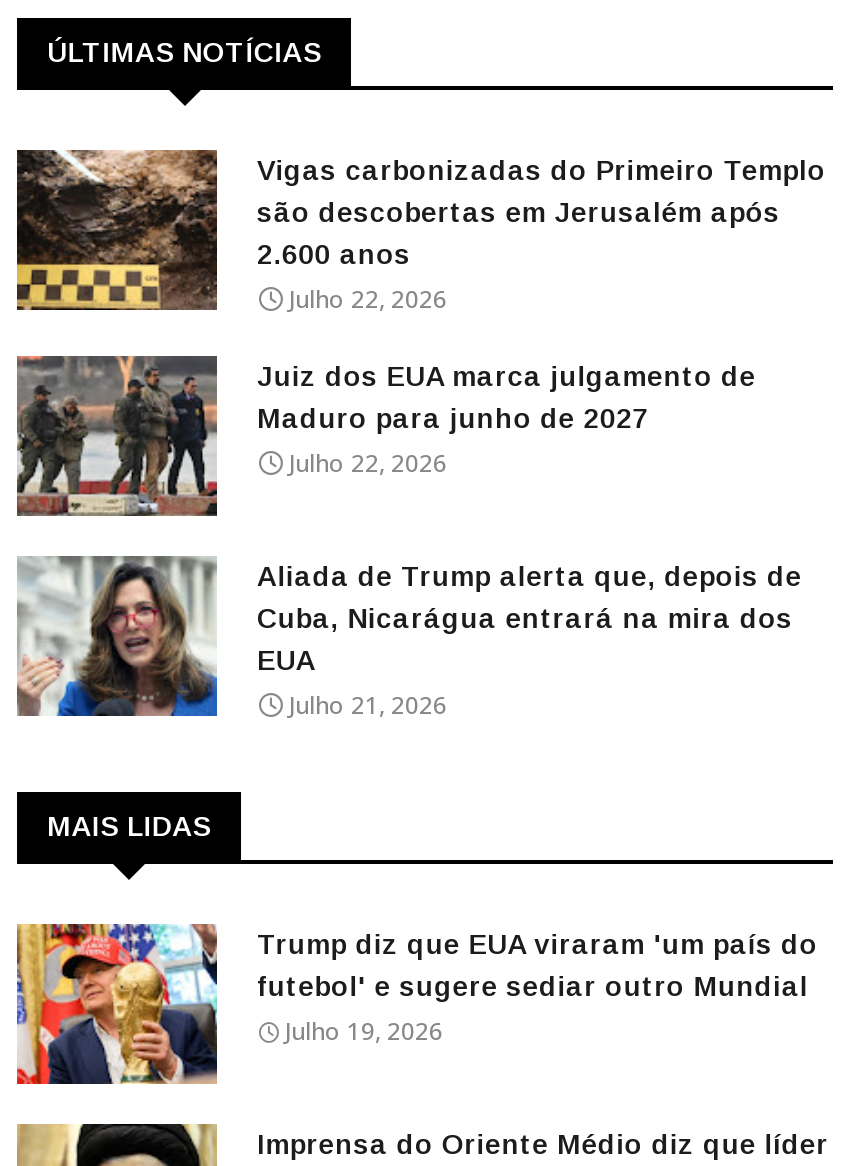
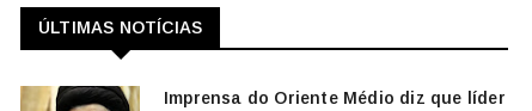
[15,148,826,722] [image] | Vigas carbonizadas do Primeiro Templo | são descobertas em Jerusalém após | 2.600 anos | Julho 22, 2026 | Juiz dos EUA marca julgamento de | Maduro para junho de 2027 | Julho 22, 2026 | Aliada de Trump alerta que, depois de | Cuba, Nicarágua entrará na mira dos | EUA | Julho 21, 2026 -> none
[15,354,219,518] [image] -> none
[17,554,219,718] [image] -> none
[47,810,211,842] MAIS LIDAS -> none
[15,922,818,1086] [image] | Trump diz que EUA viraram 'um país do | futebol' e sugere sediar outro Mundial | Julho 19, 2026 -> none

